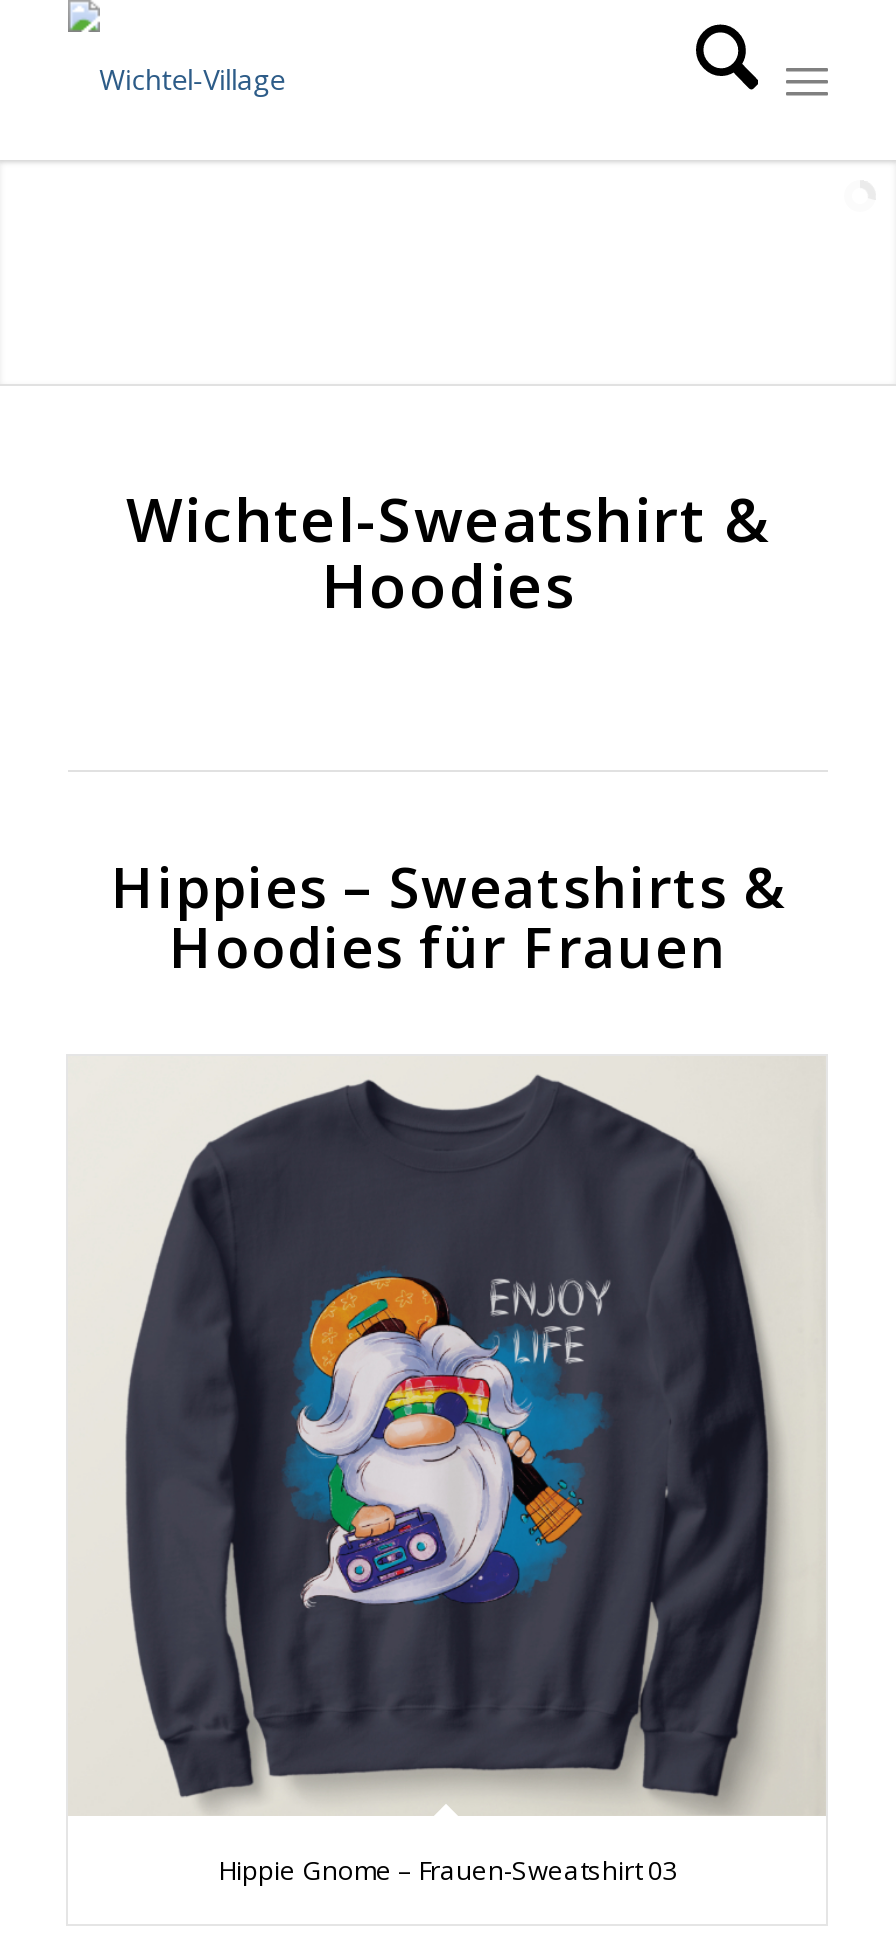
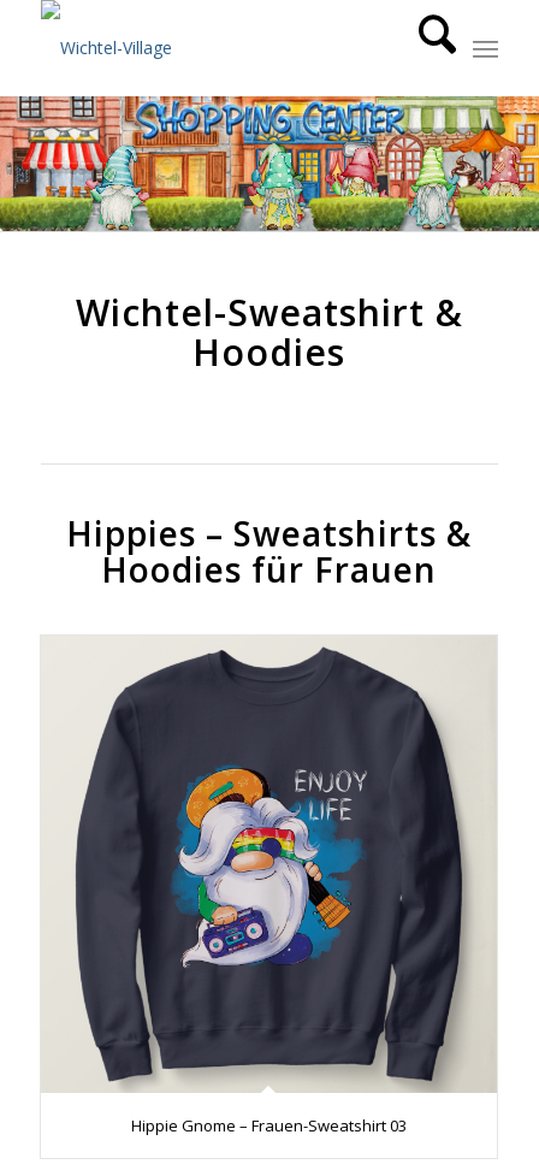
none -> [4,95,535,232] [image]

